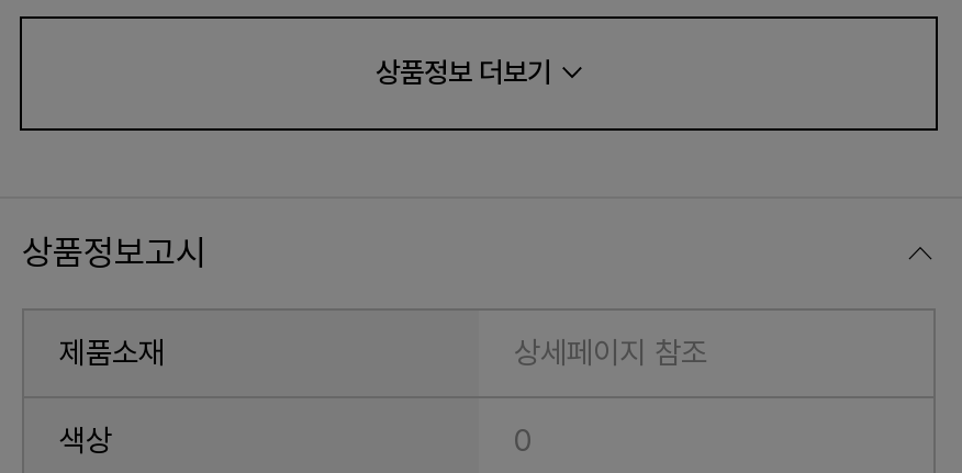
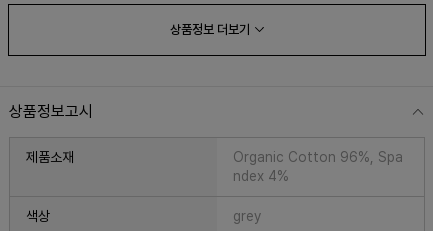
[514,334,707,369] 상세페이지 참조 -> [233,149,403,184] Organic Cotton 96%, Spa | ndex 4%
[514,422,534,457] 0 -> [233,208,261,224] grey

